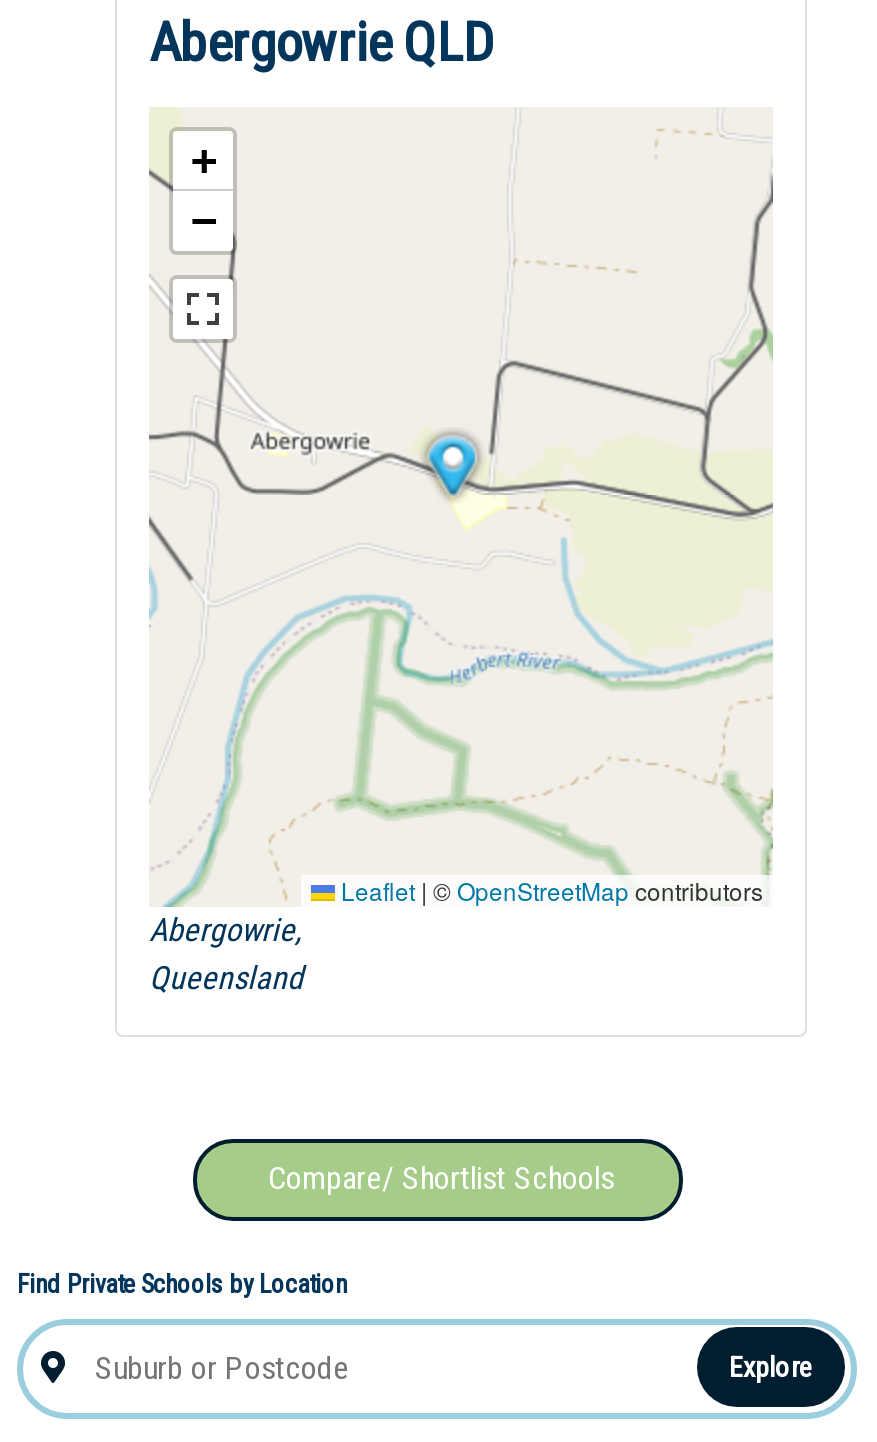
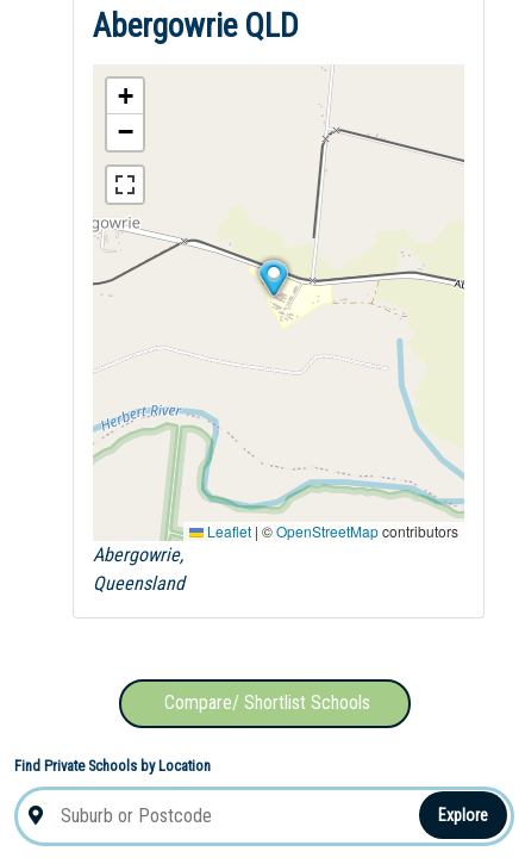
[147,167,775,905] [image] -> [93,102,465,540] [image]

